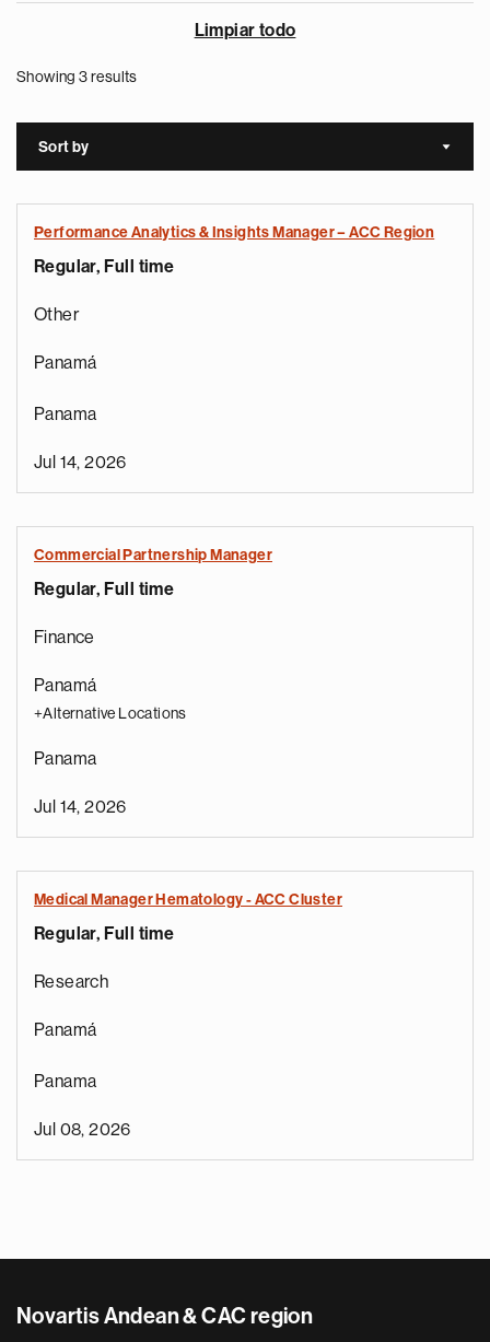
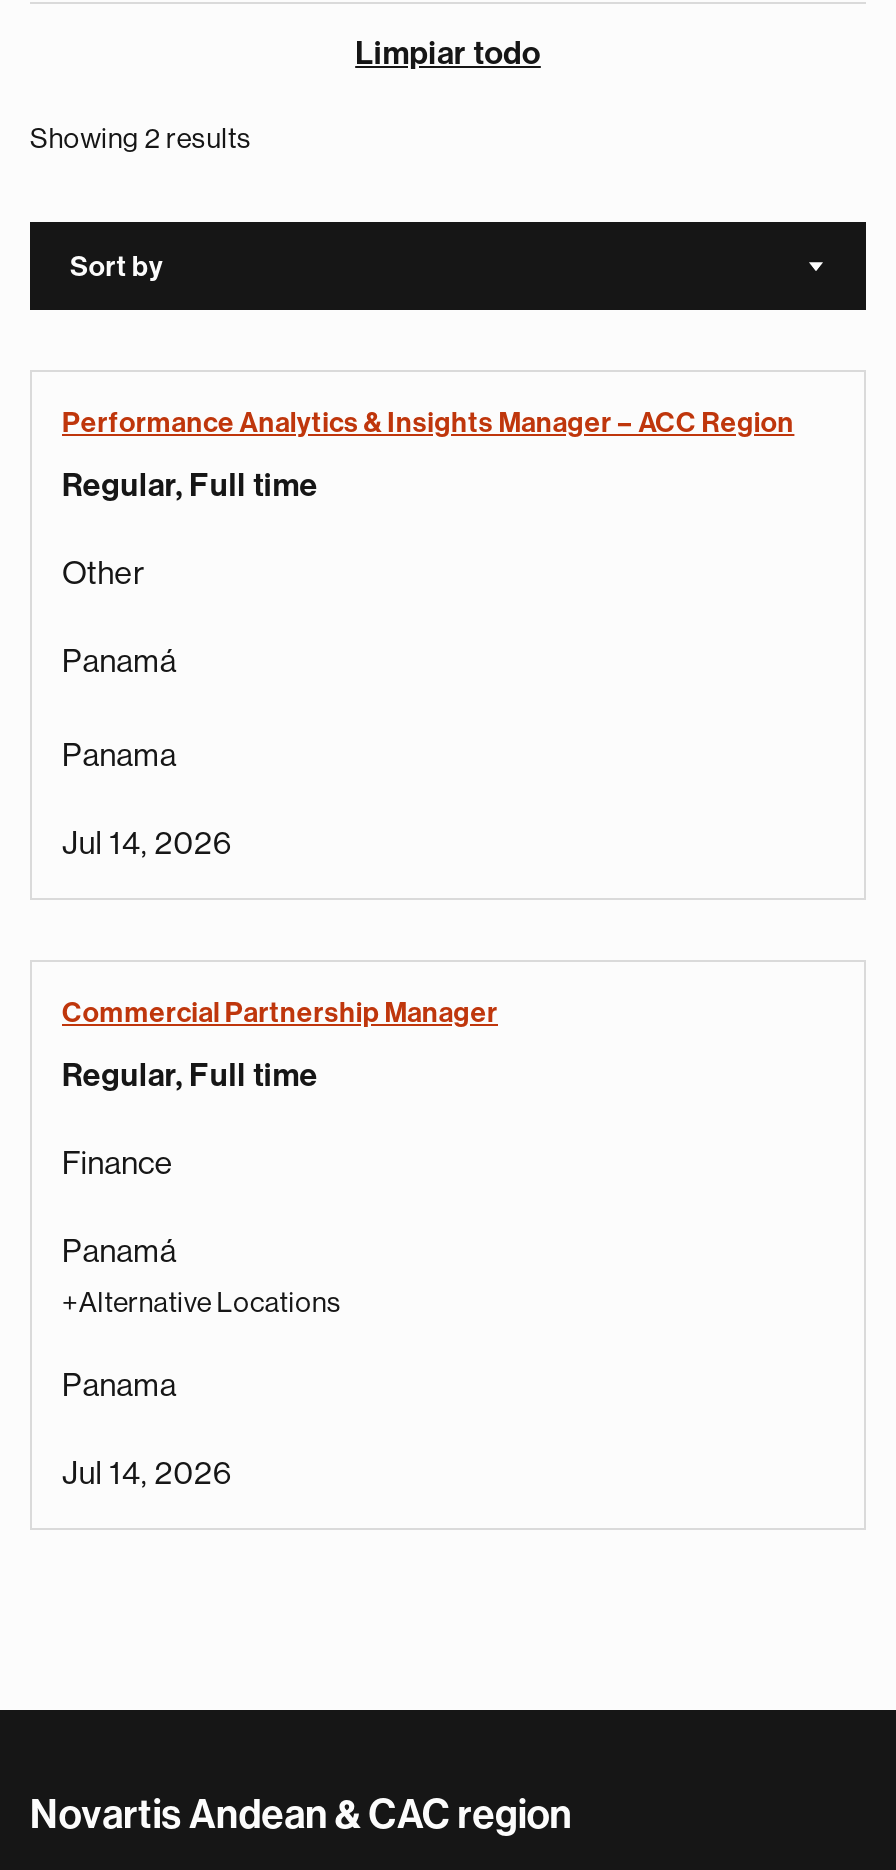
[16,69,138,84] Showing 3 results -> [30,124,252,152] Showing 2 results
[34,891,342,1139] Medical Manager Hematology - ACC Cluster | Regular, Full time | Research | Panamá | Panama | Jul 08, 2026 -> none

